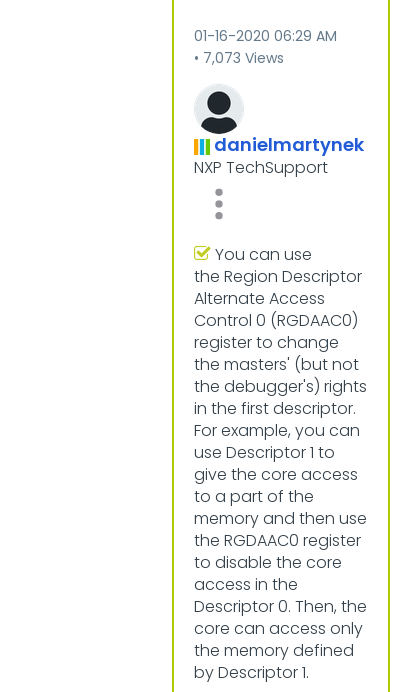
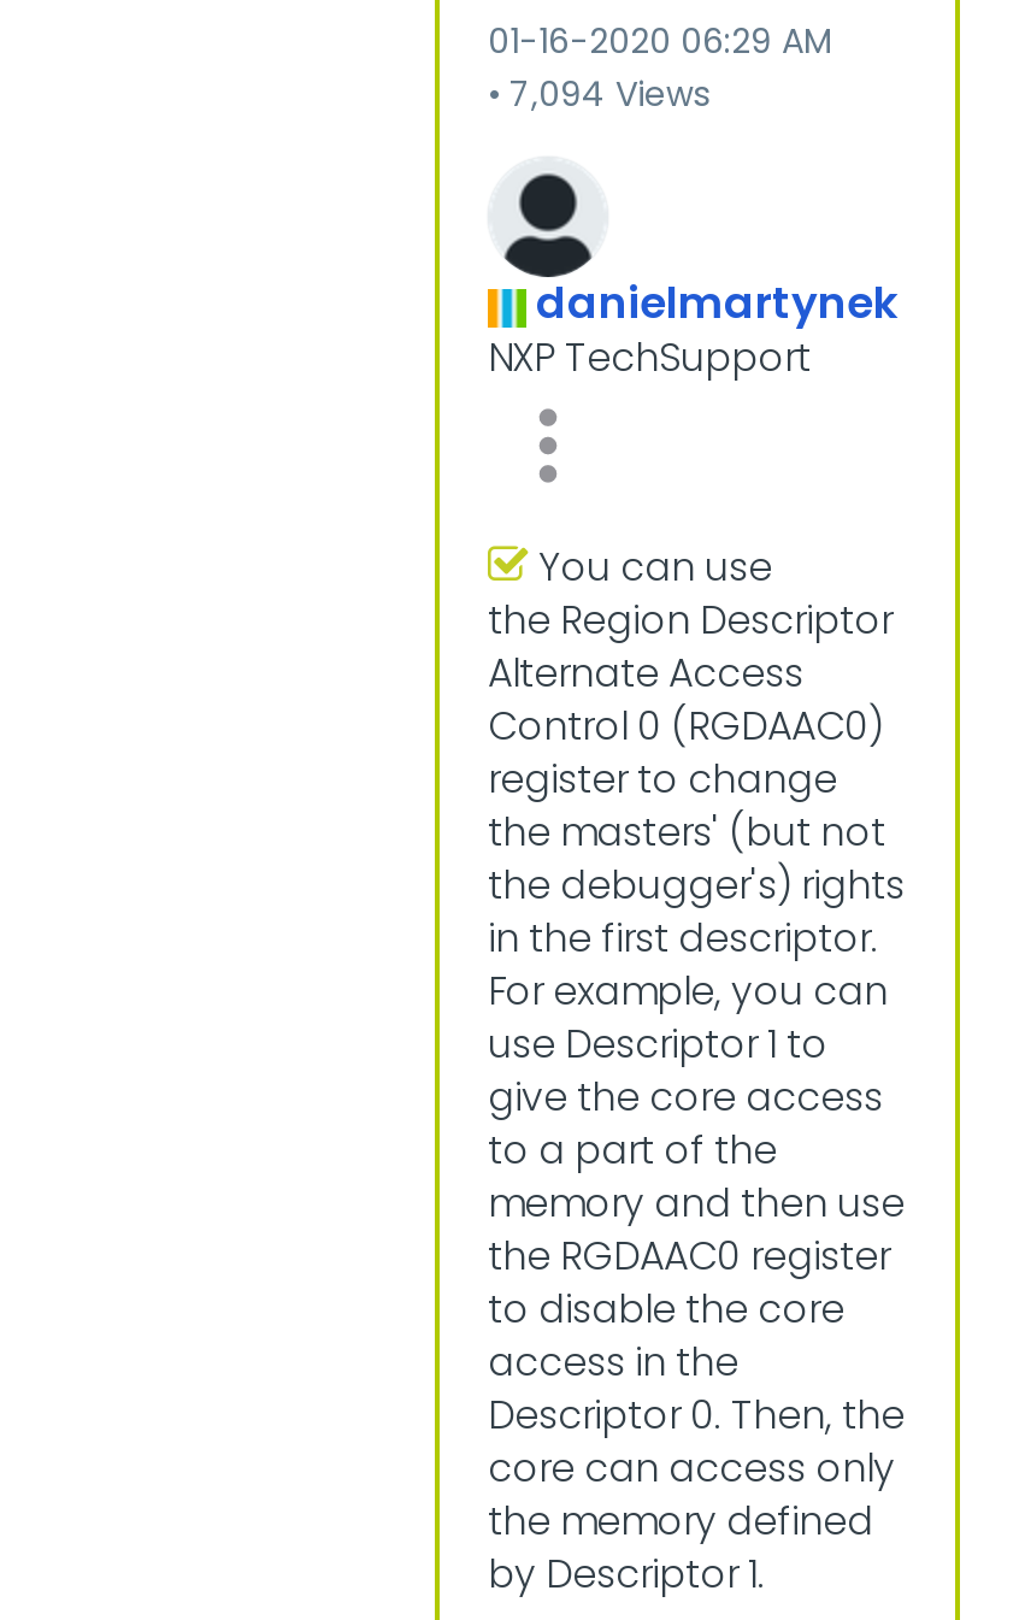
[203,48,284,68] 7,073 Views -> [509,70,709,118] 7,094 Views

